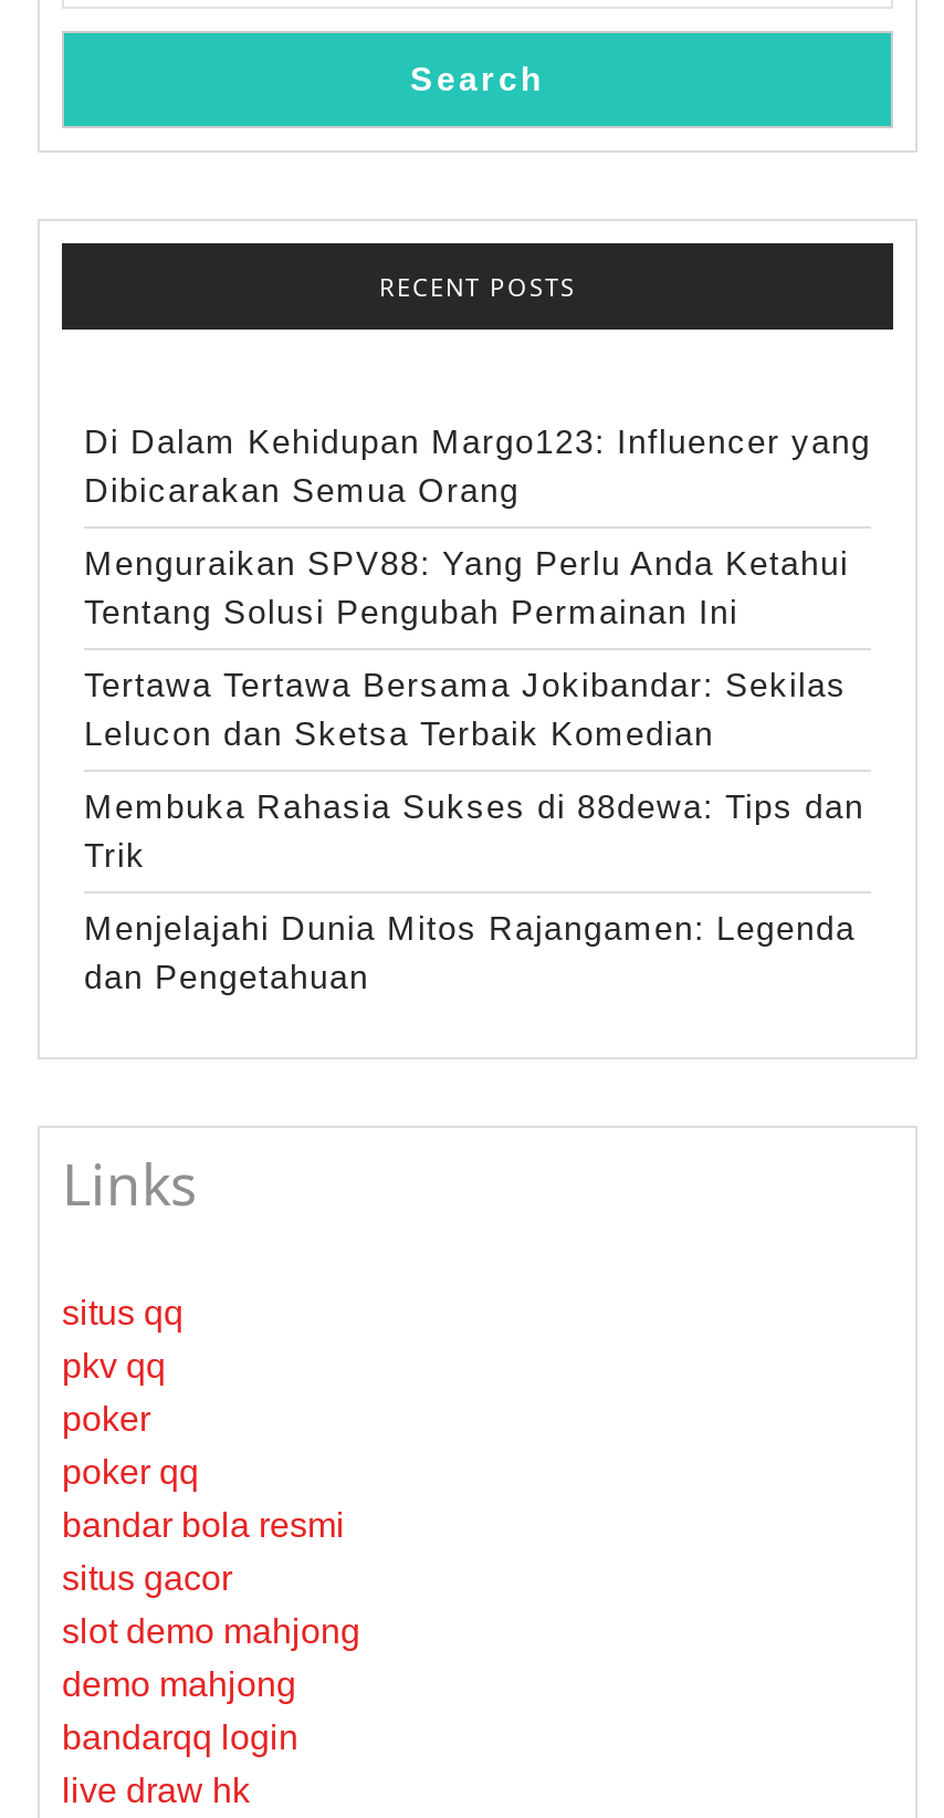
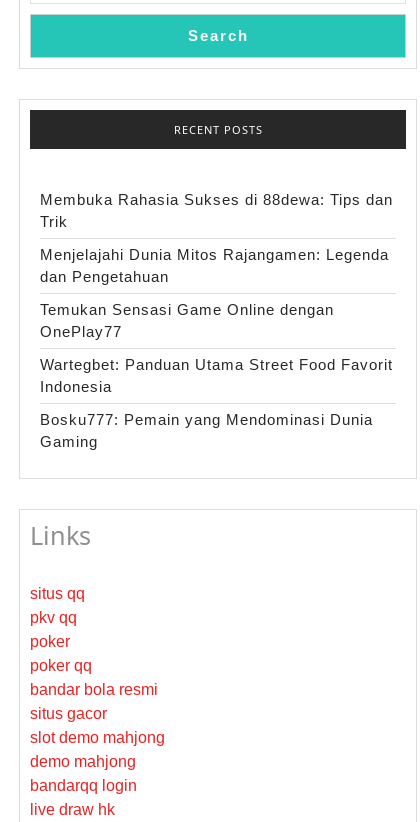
[84,422,871,752] Di Dalam Kehidupan Margo123: Influencer yang | Dibicarakan Semua Orang | Menguraikan SPV88: Yang Perlu Anda Ketahui | Tentang Solusi Pengubah Permainan Ini | Tertawa Tertawa Bersama Jokibandar: Sekilas | Lelucon dan Sketsa Terbaik Komedian -> none
moved [84,787,864,995] -> [40,191,393,285]: Membuka Rahasia Sukses di 88dewa: Tips dan | Trik | Menjelajahi Dunia Mitos Rajangamen: Legenda | dan Pengetahuan
none -> [40,301,393,450] Temukan Sensasi Game Online dengan | OnePlay77 | Wartegbet: Panduan Utama Street Food Favorit | Indonesia | Bosku777: Pemain yang Mendominasi Dunia | Gaming

